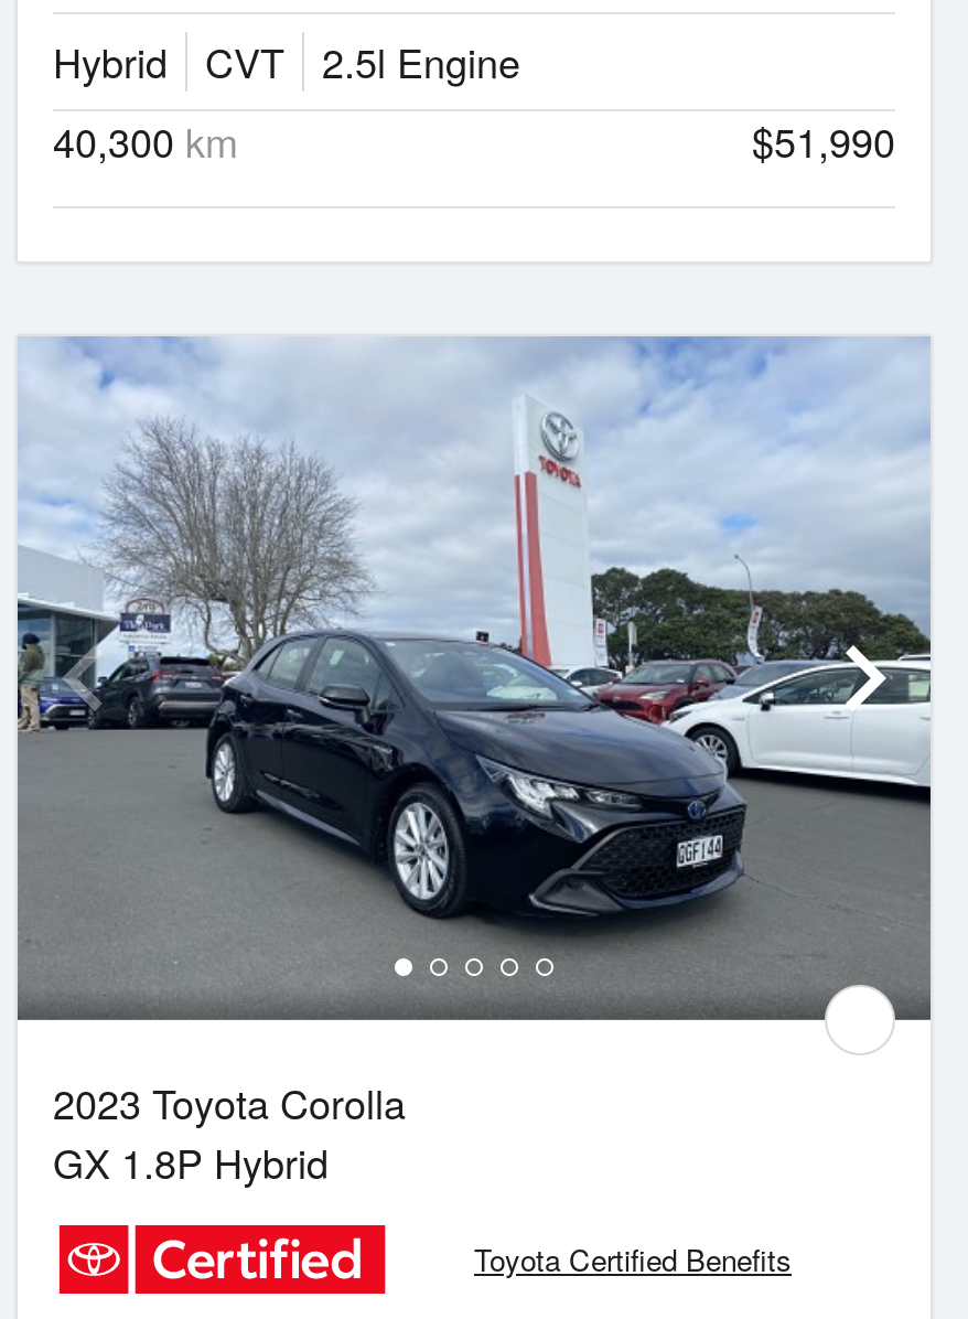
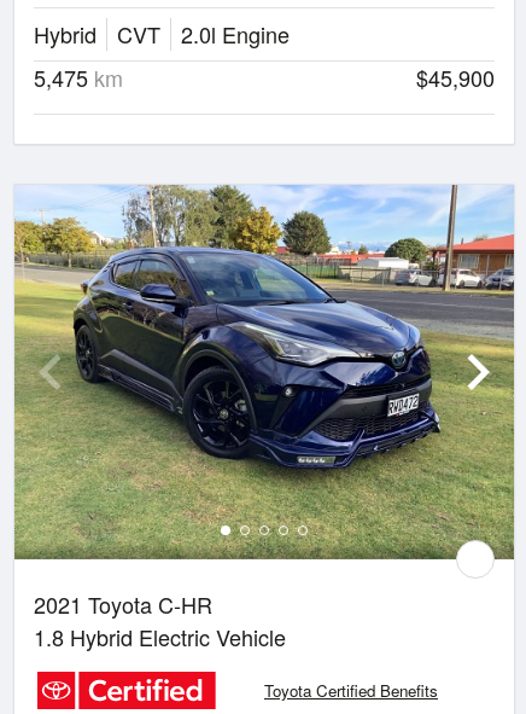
[53,31,895,168] 2.5l Engine | 40,300 km | $51,990 -> [34,18,495,93] 2.0l Engine | 5,475 km | $45,900
[15,336,933,1190] [image] | 2023 Toyota Corolla | GX 1.8P Hybrid -> [13,184,515,653] [image] | 2021 Toyota C-HR | 1.8 Hybrid Electric Vehicle

